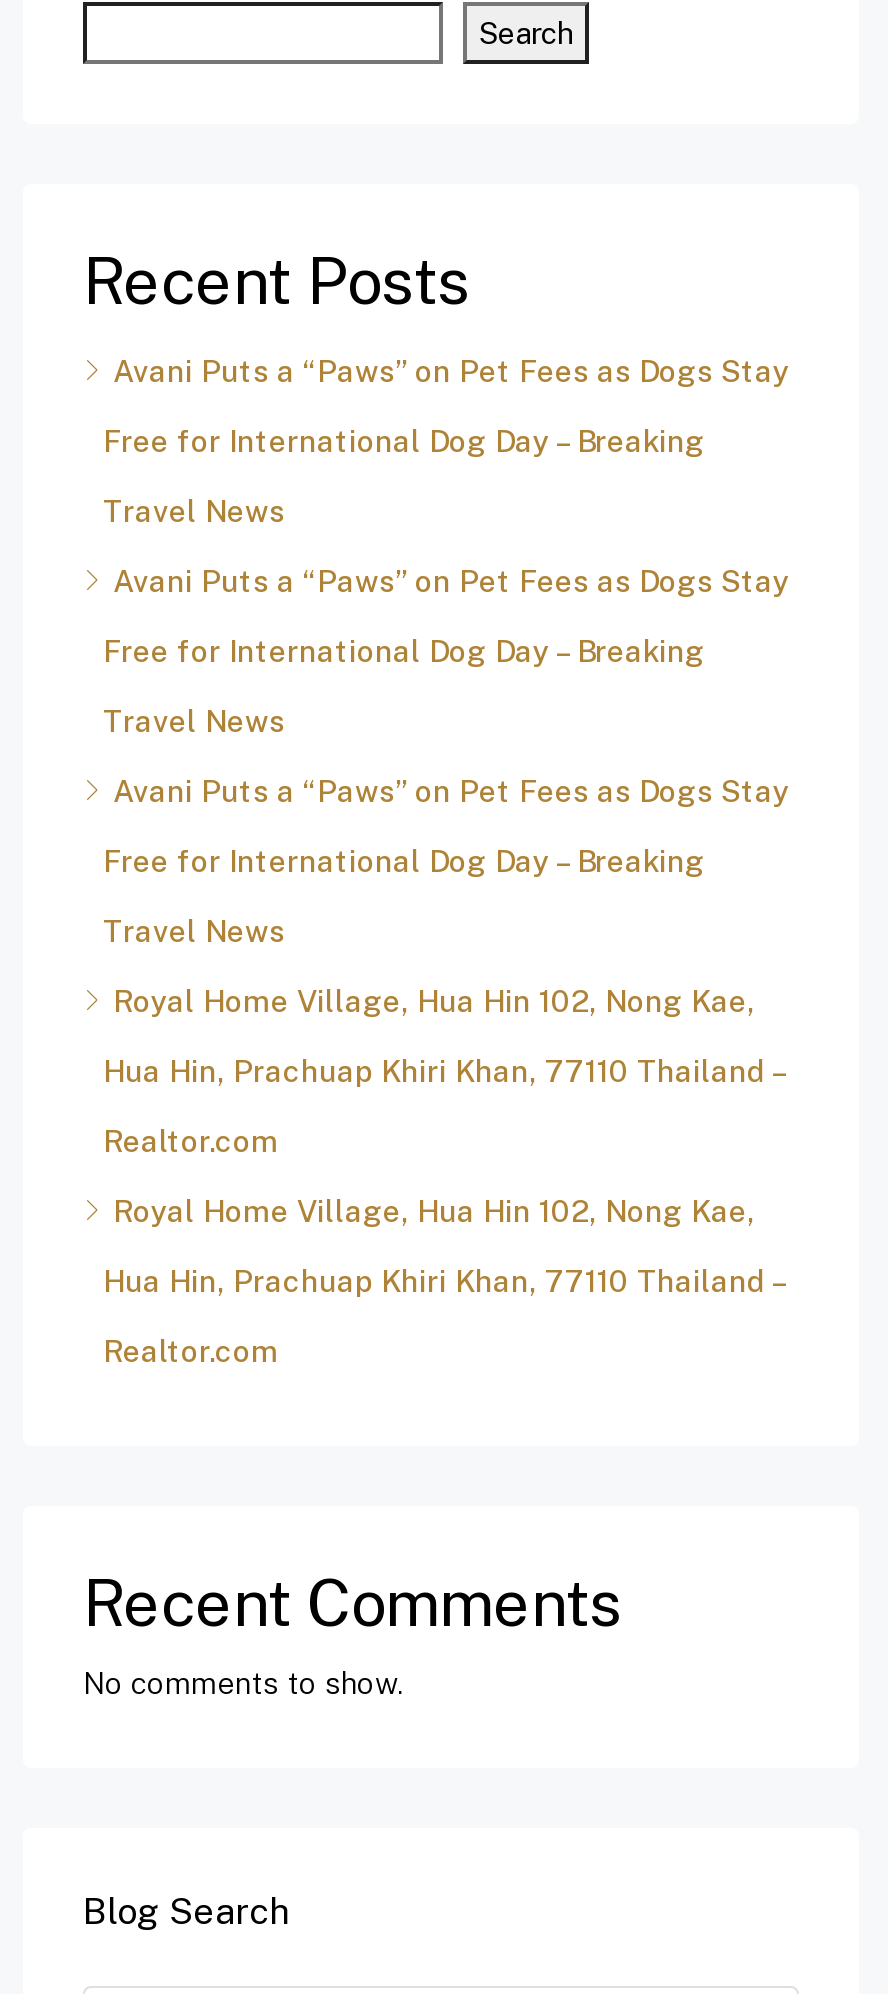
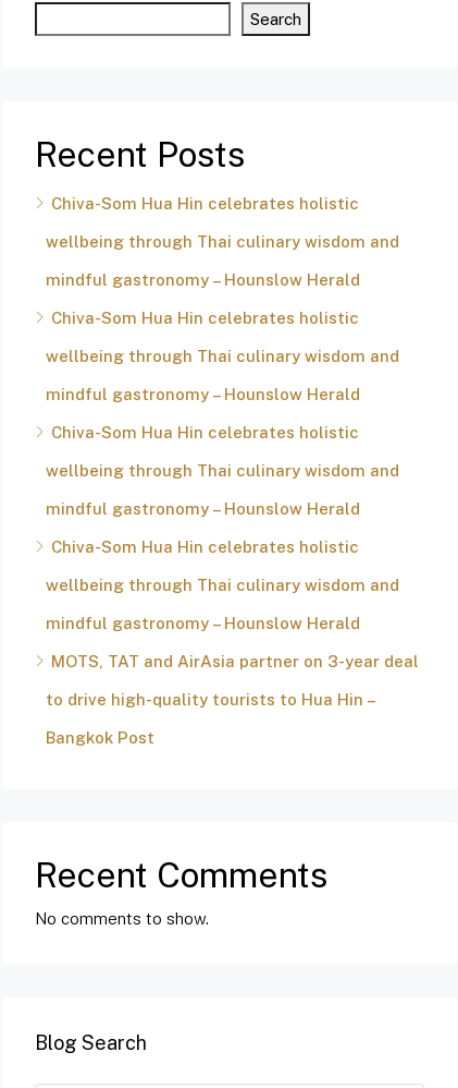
[113,355,789,389] Avani Puts a “Paws” on Pet Fees as Dogs Stay -> [51,194,359,213] Chiva-Som Hua Hin celebrates holistic
[103,425,705,459] Free for International Dog Day – Breaking -> [46,233,399,251] wellbeing through Thai culinary wisdom and
[103,495,285,529] Travel News -> [46,271,360,289] mindful gastronomy – Hounslow Herald
[113,565,789,599] Avani Puts a “Paws” on Pet Fees as Dogs Stay -> [51,309,359,327] Chiva-Som Hua Hin celebrates holistic
[103,635,705,669] Free for International Dog Day – Breaking -> [46,347,399,366] wellbeing through Thai culinary wisdom and
[103,705,285,739] Travel News -> [46,385,360,404] mindful gastronomy – Hounslow Herald
[113,775,789,809] Avani Puts a “Paws” on Pet Fees as Dogs Stay -> [51,423,359,442] Chiva-Som Hua Hin celebrates holistic
[103,845,705,879] Free for International Dog Day – Breaking -> [46,461,399,480] wellbeing through Thai culinary wisdom and
[103,915,285,949] Travel News -> [46,500,360,518] mindful gastronomy – Hounslow Herald
[113,985,755,1019] Royal Home Village, Hua Hin 102, Nong Kae, -> [51,538,359,556] Chiva-Som Hua Hin celebrates holistic
[103,1055,785,1089] Hua Hin, Prachuap Khiri Khan, 77110 Thailand – -> [46,576,399,594] wellbeing through Thai culinary wisdom and
[103,1125,279,1159] Realtor.com -> [46,614,360,633] mindful gastronomy – Hounslow Herald
[113,1195,755,1229] Royal Home Village, Hua Hin 102, Nong Kae, -> [51,652,419,671] MOTS, TAT and AirAsia partner on 3-year deal
[103,1265,785,1299] Hua Hin, Prachuap Khiri Khan, 77110 Thailand – -> [46,690,374,709] to drive high-quality tourists to Hua Hin –
[103,1335,279,1369] Realtor.com -> [46,729,154,747] Bangkok Post

